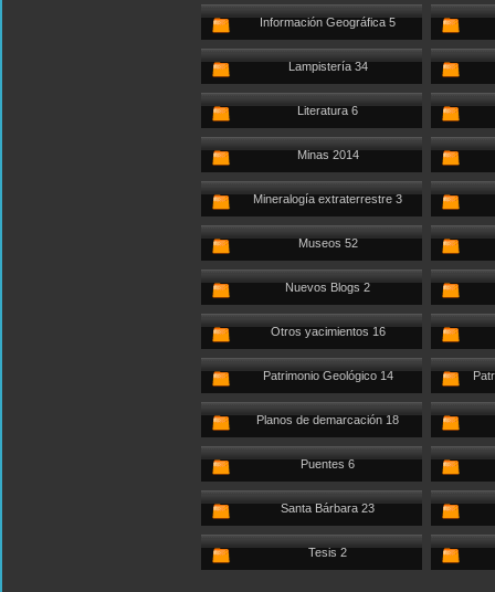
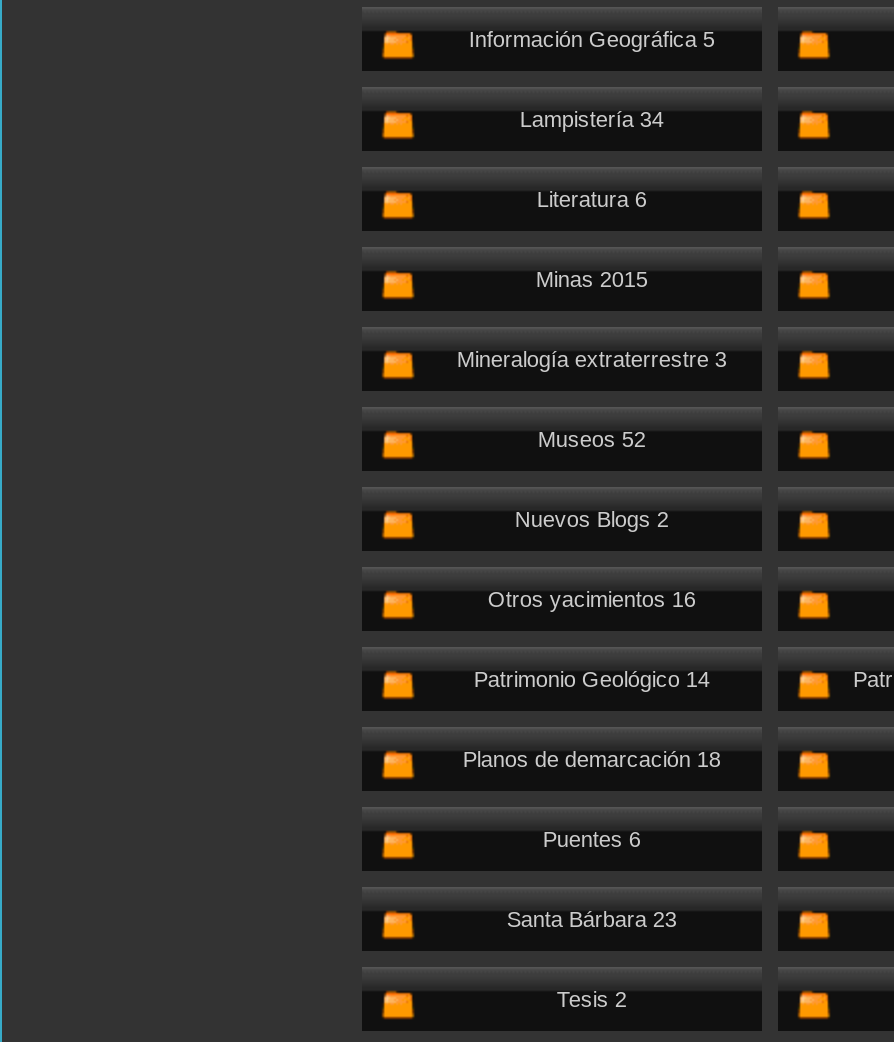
[297,148,359,161] Minas 2014 -> [536,267,648,291] Minas 2015

